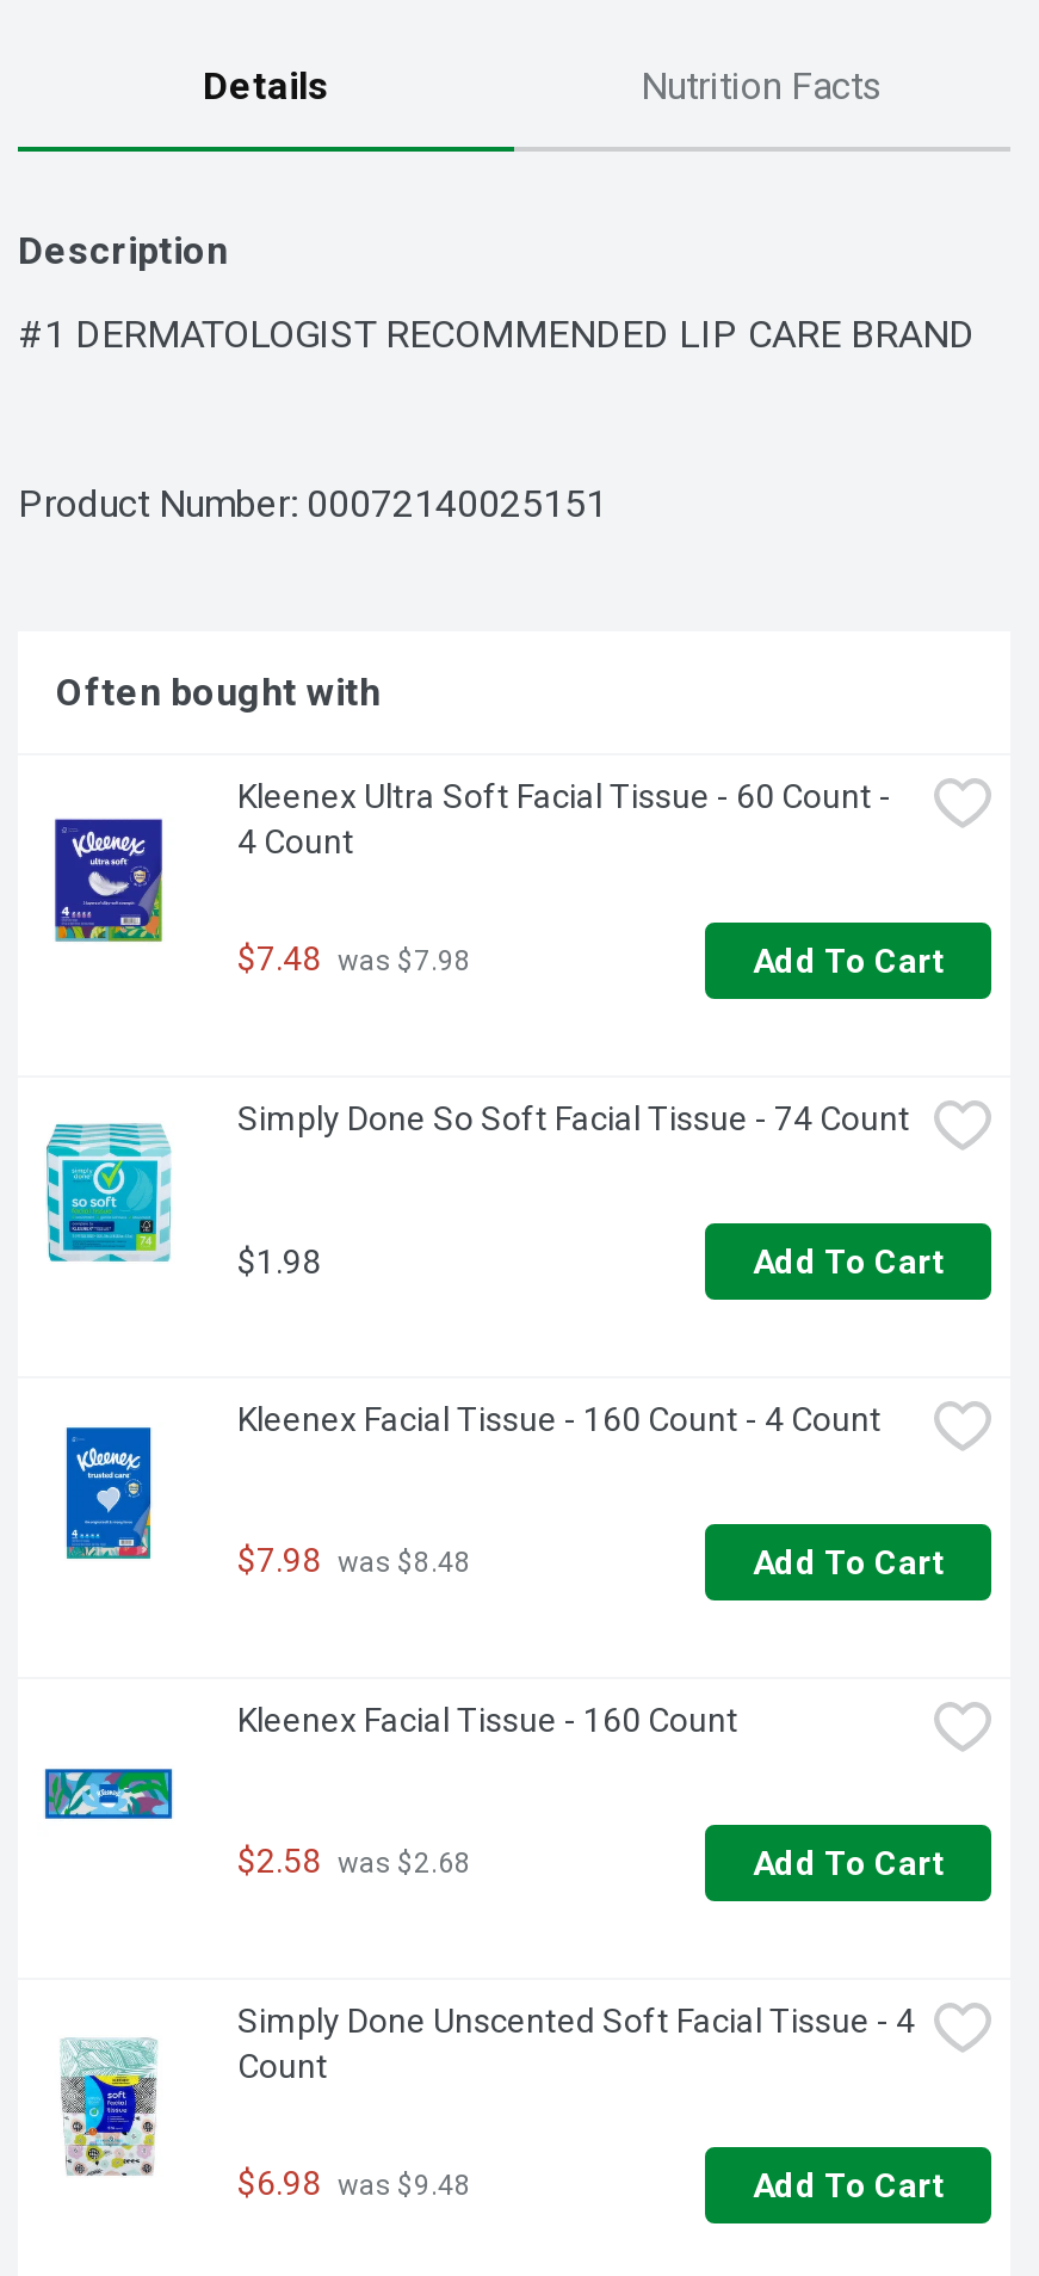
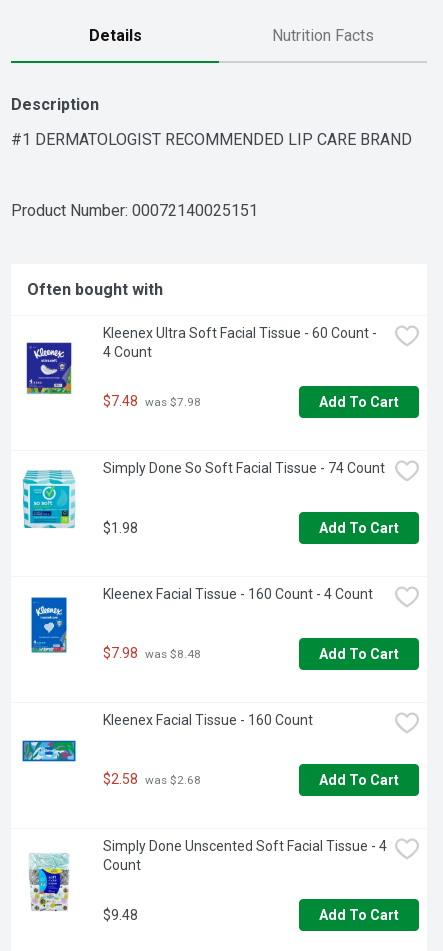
[237,2164,471,2202] $6.98 was $9.48 -> [103,907,138,923] $9.48

